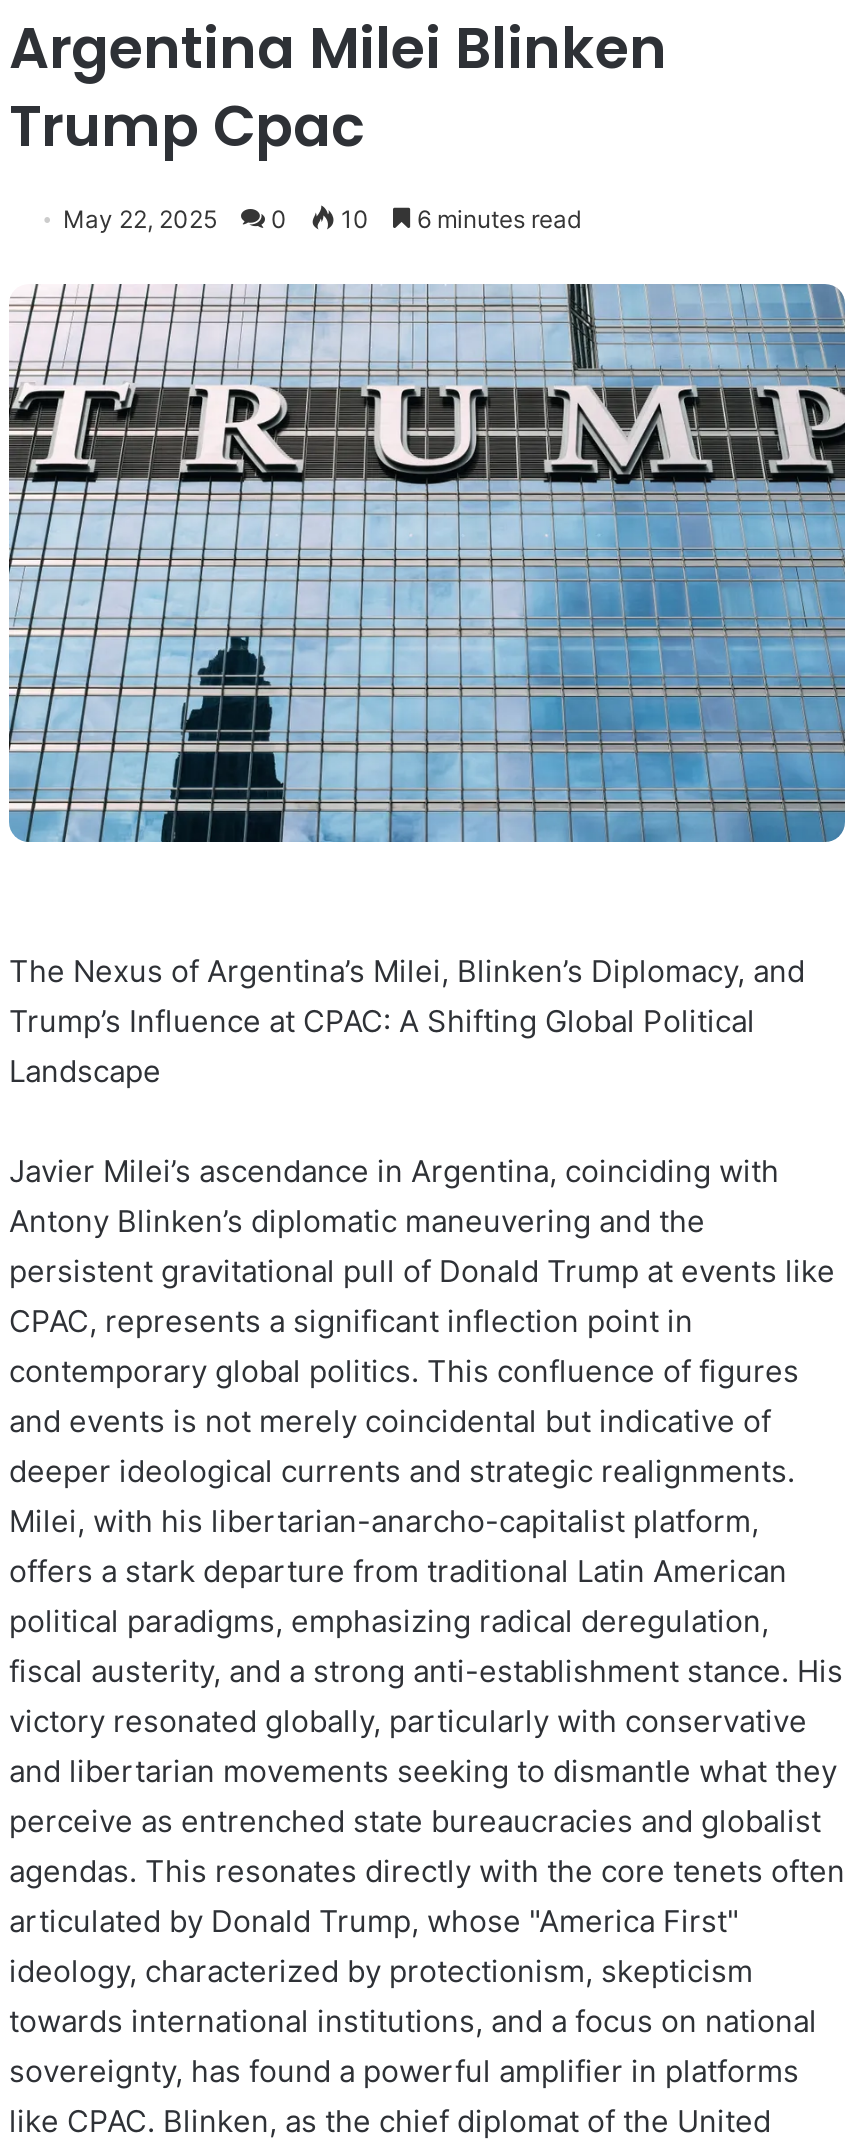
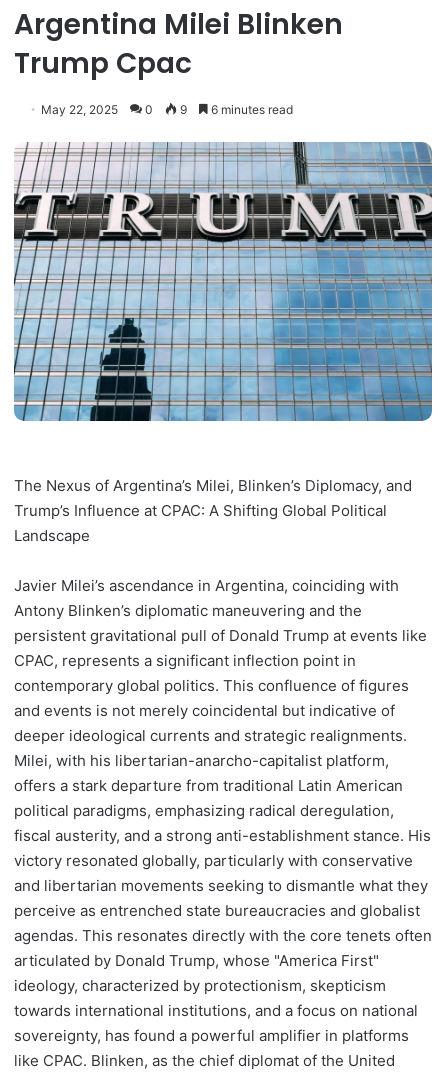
[63,204,581,234] May 22, 2025 0 10 6 minutes read -> [41,102,293,117] May 22, 2025 0 9 6 minutes read

